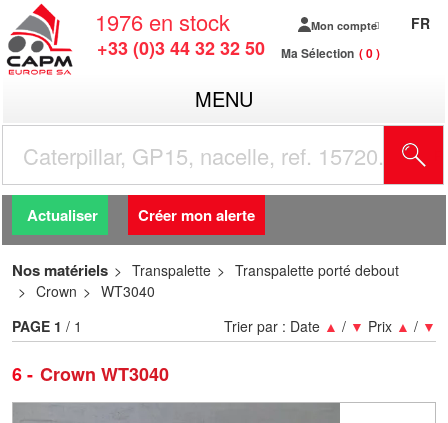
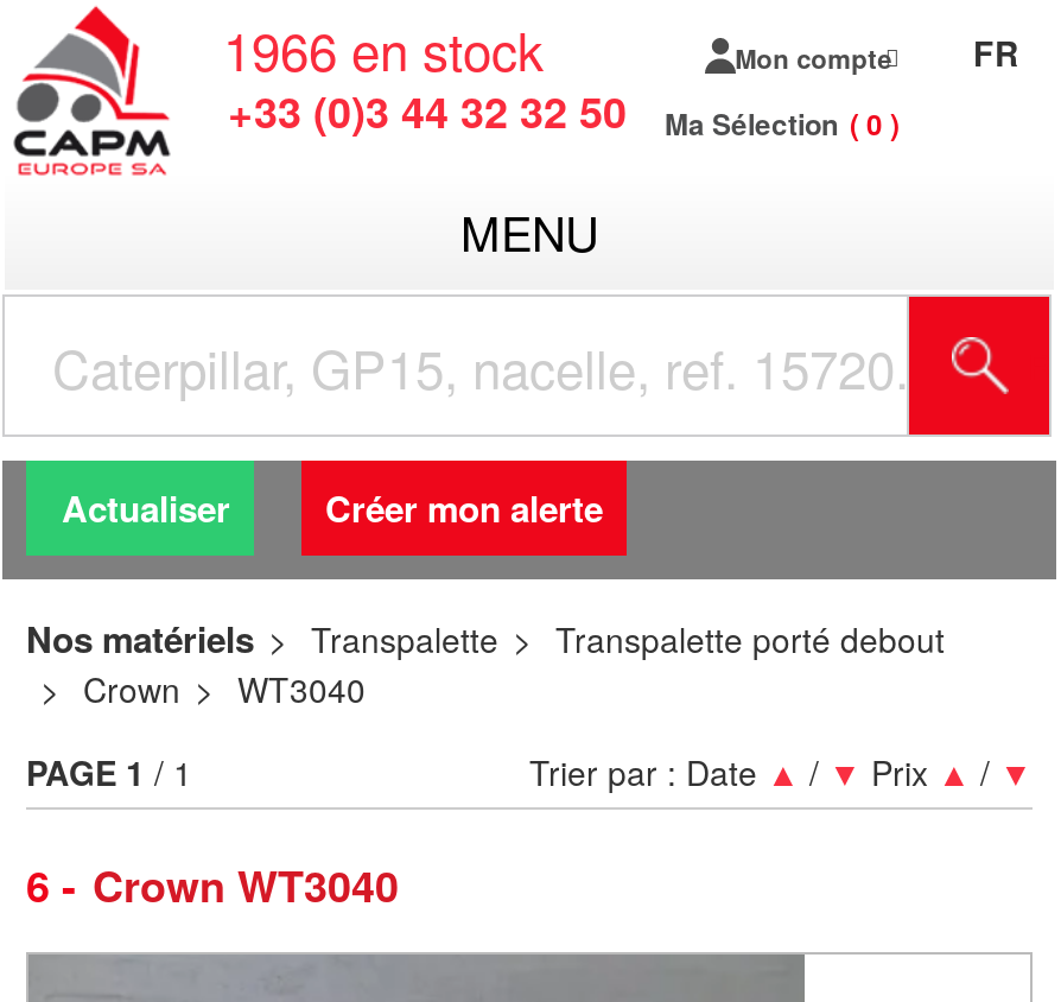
[95,6,230,37] 1976 en stock -> [223,12,544,85] 1966 en stock

